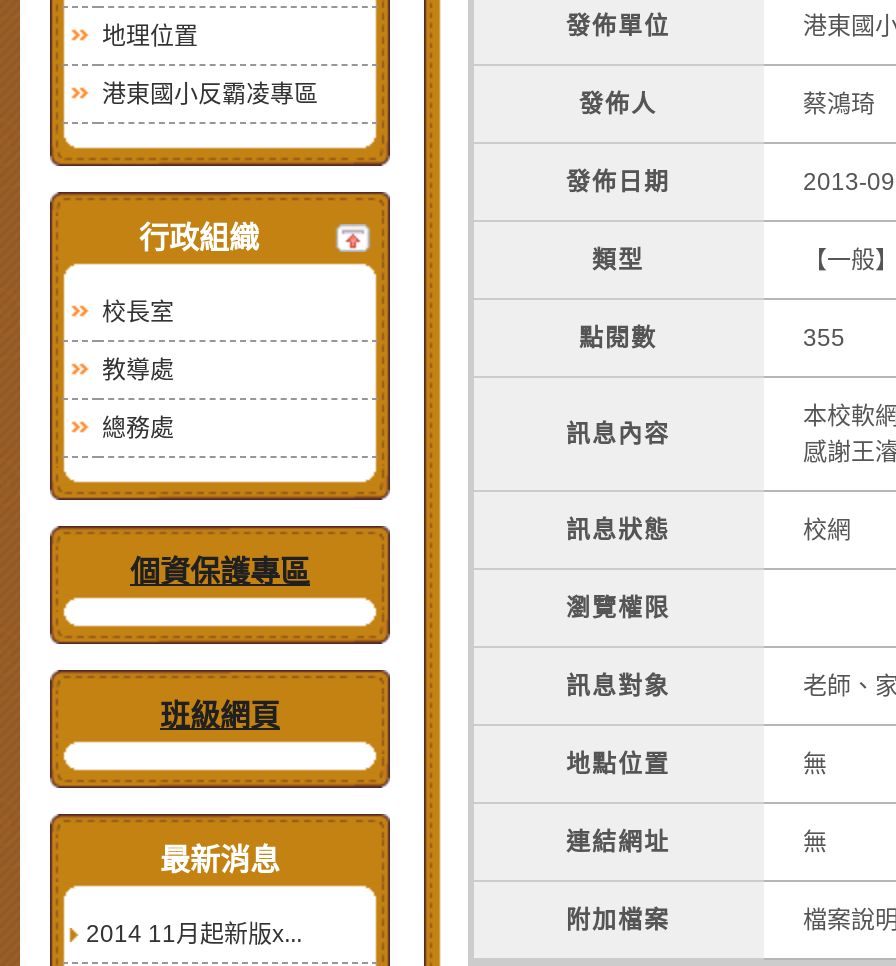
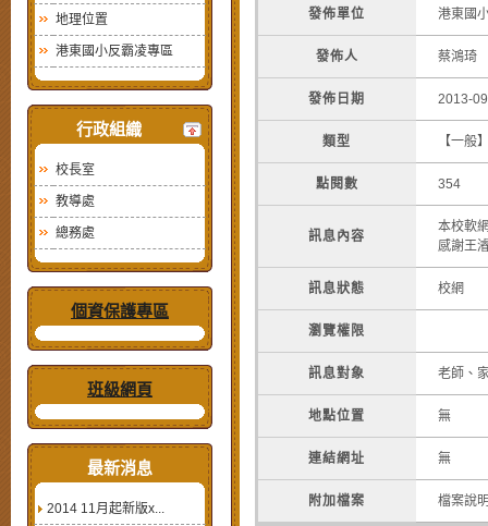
[803,324,845,352] 355 -> [437,176,460,192] 354

